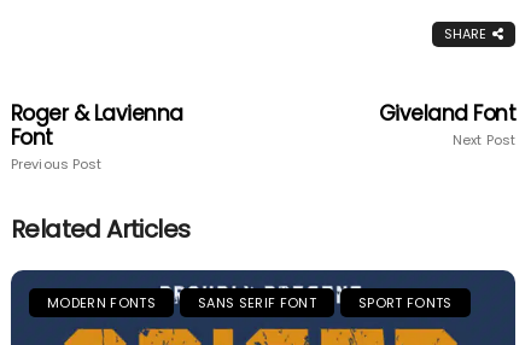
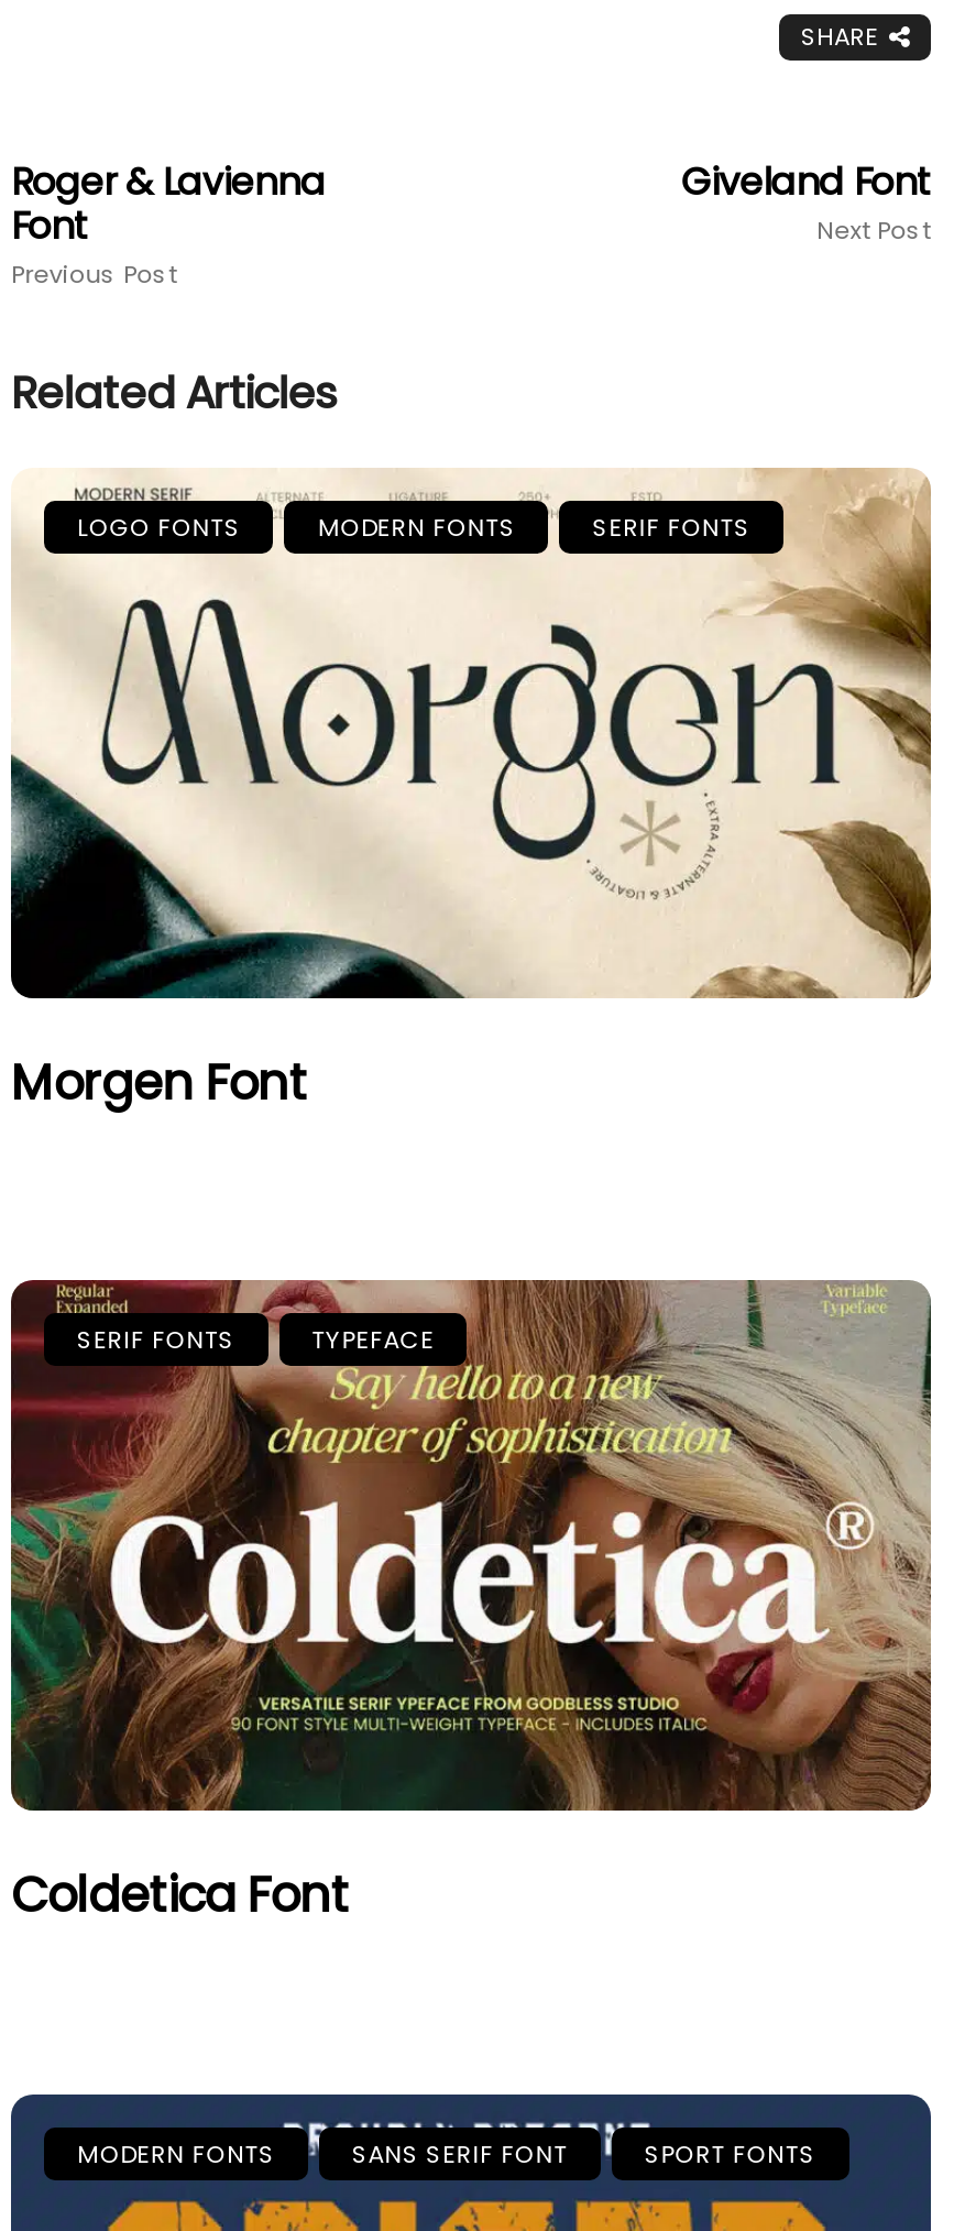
none -> [11,468,933,1000] [image] | LOGO FONTS | MODERN FONTS | SERIF FONTS
none -> [11,1049,308,1117] Morgen Font
none -> [11,1278,933,1813] [image] | SERIF FONTS | TYPEFACE
none -> [11,1862,349,1930] Coldetica Font

